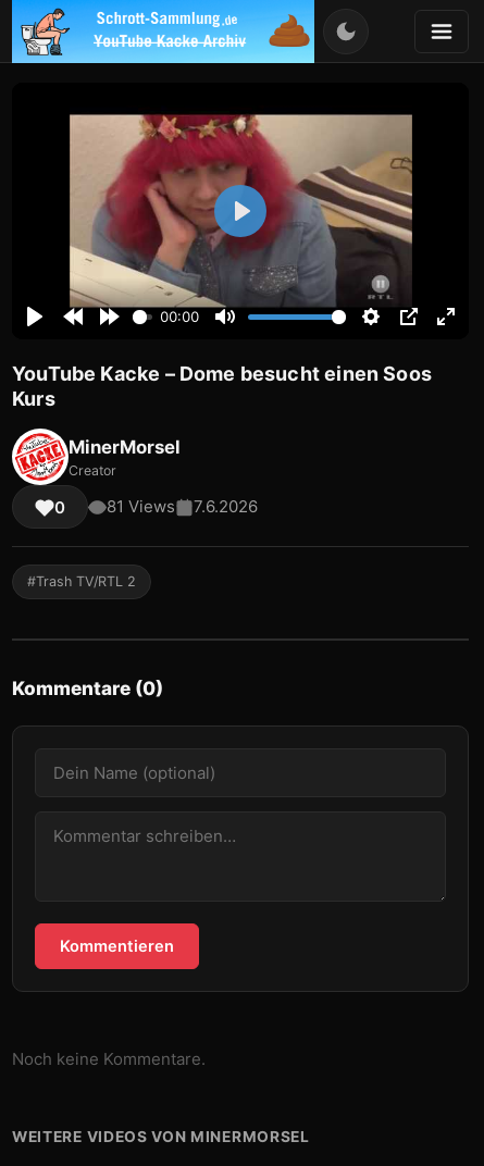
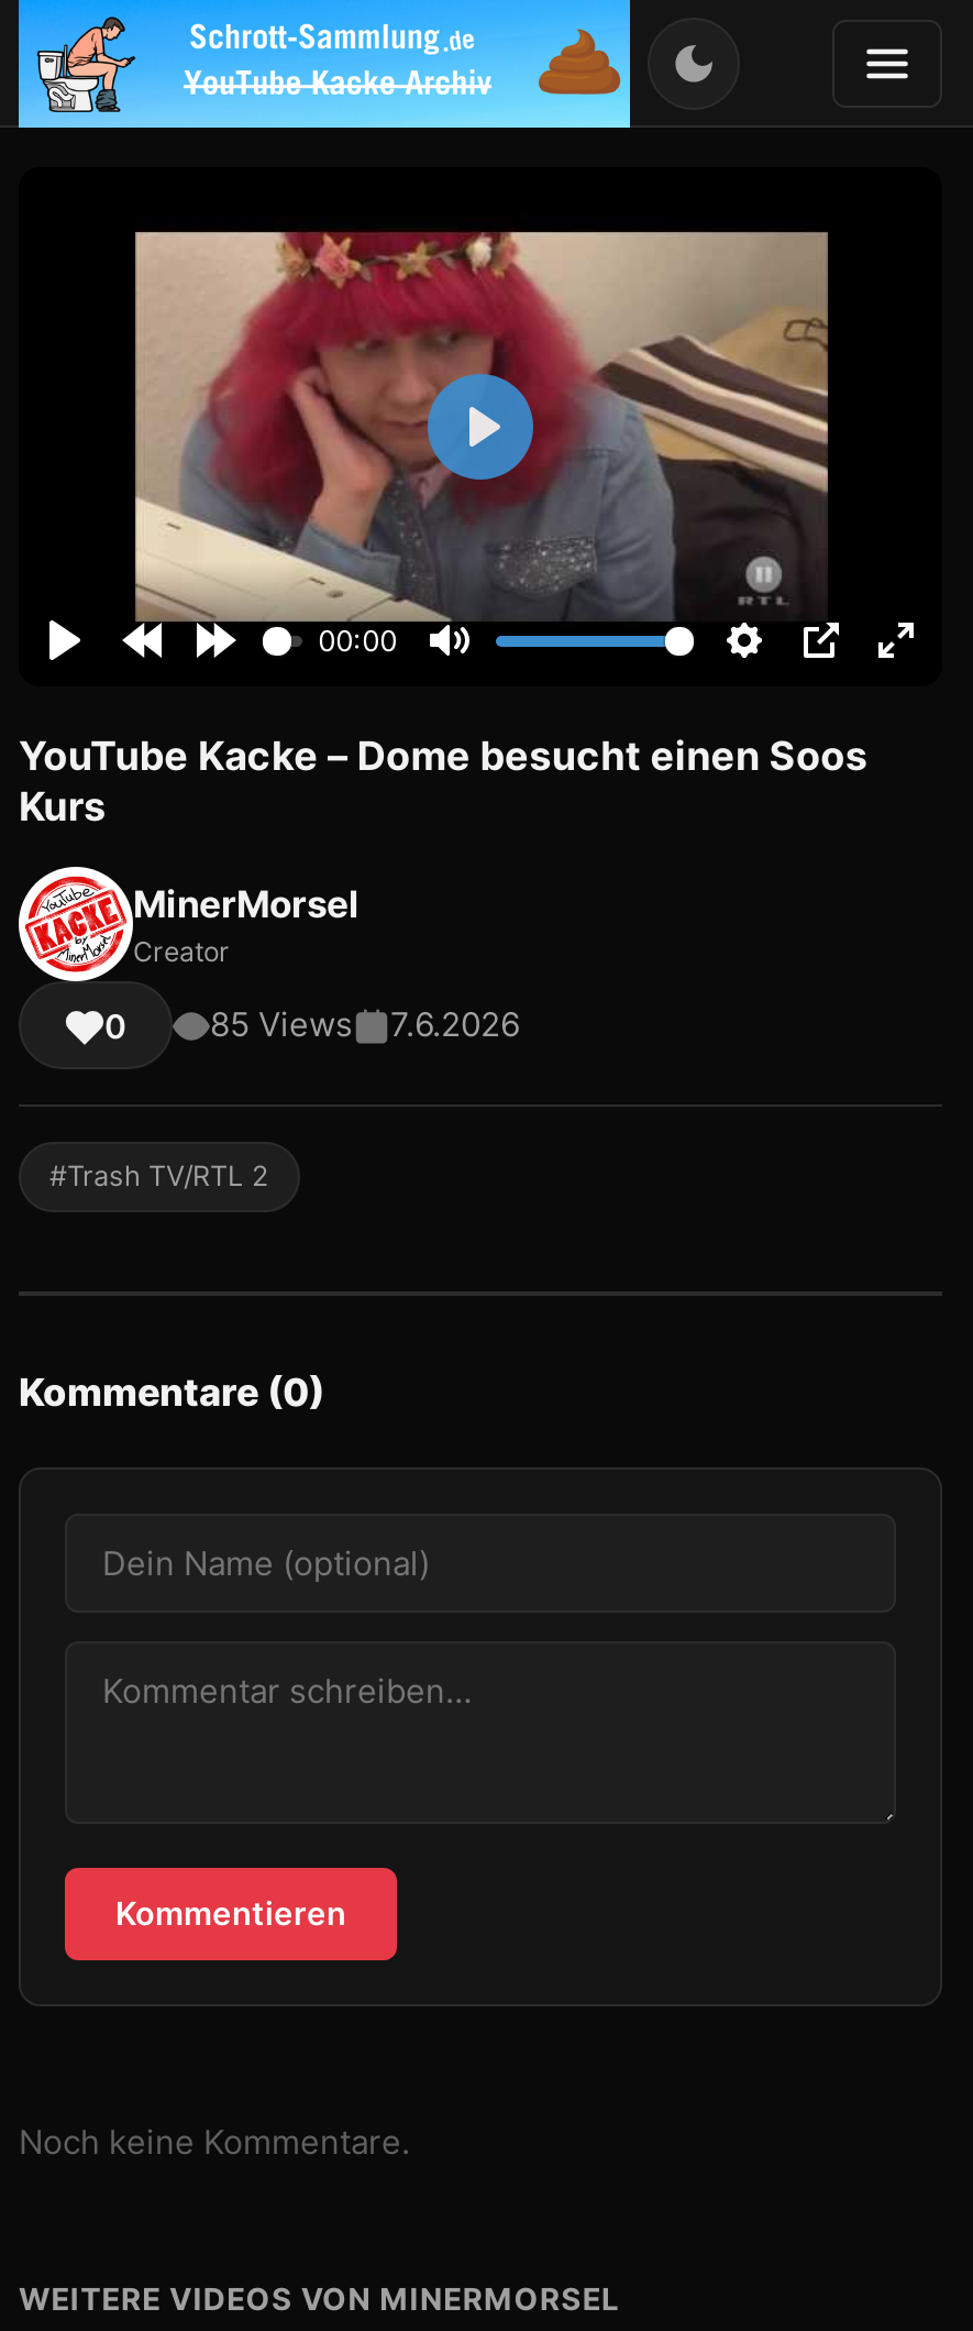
[54,496,258,517] 0 81 Views 7.6.2026 -> [104,1003,520,1046] 0 85 Views 7.6.2026

